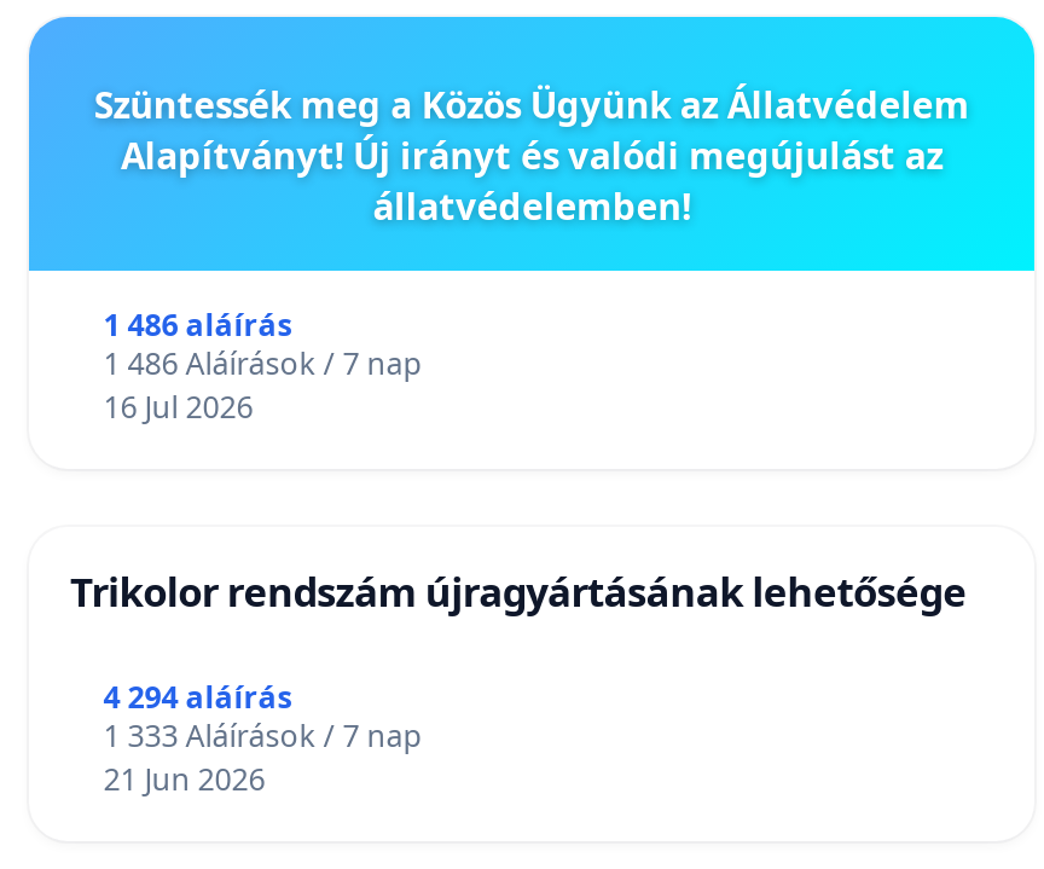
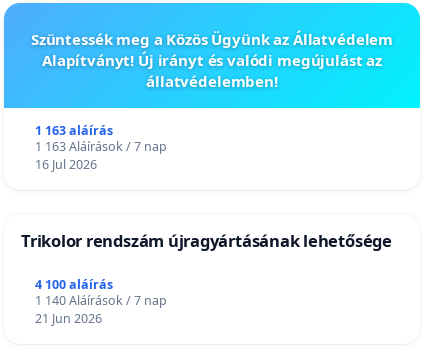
[103,306,292,347] 1 486 aláírás -> [35,122,113,139] 1 163 aláírás
[103,344,422,386] 1 486 Aláírások / 7 nap -> [35,138,167,155] 1 163 Aláírások / 7 nap
[103,678,292,719] 4 294 aláírás -> [35,276,113,293] 4 100 aláírás
[103,716,422,757] 1 333 Aláírások / 7 nap -> [35,292,167,309] 1 140 Aláírások / 7 nap

